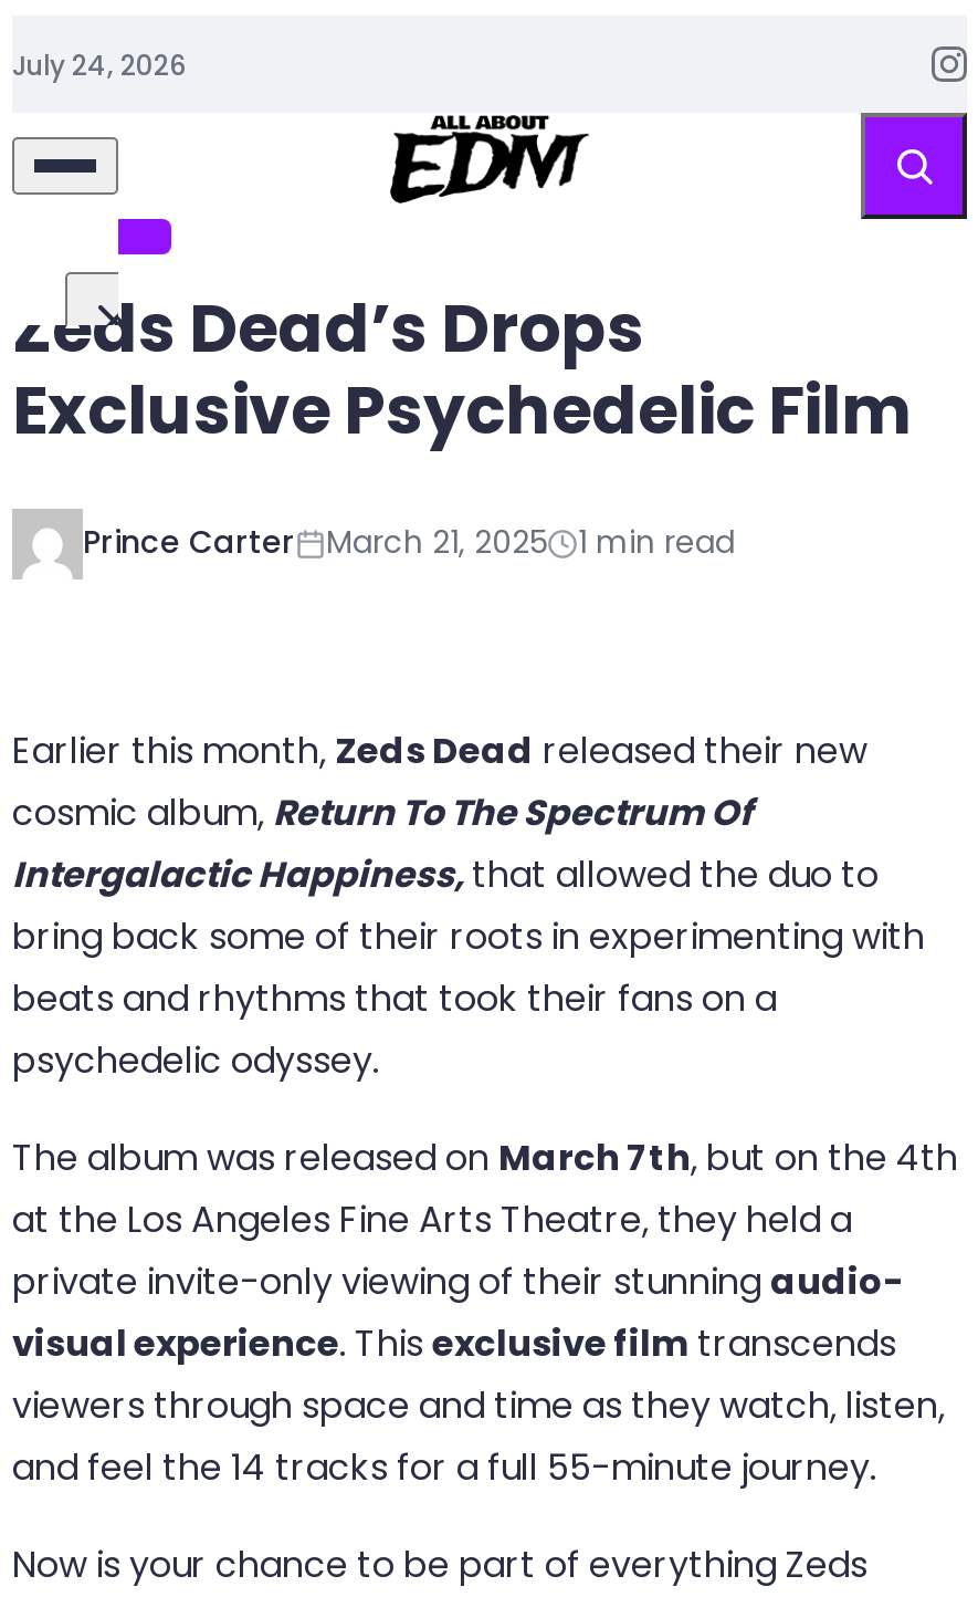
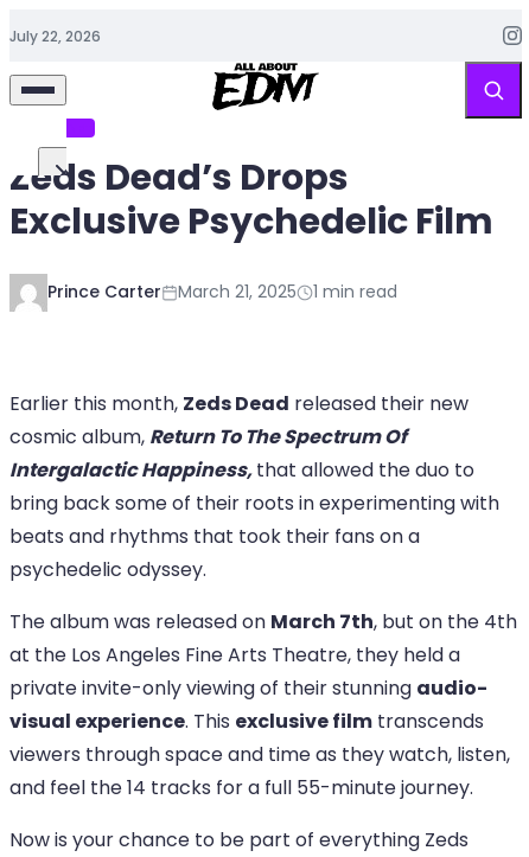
[12,45,187,83] July 24, 2026 -> [9,25,101,46] July 22, 2026

